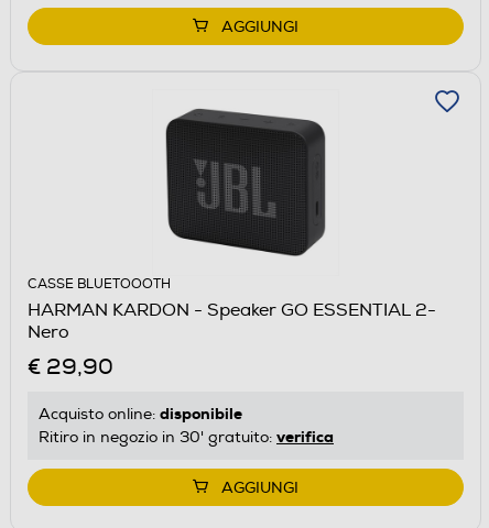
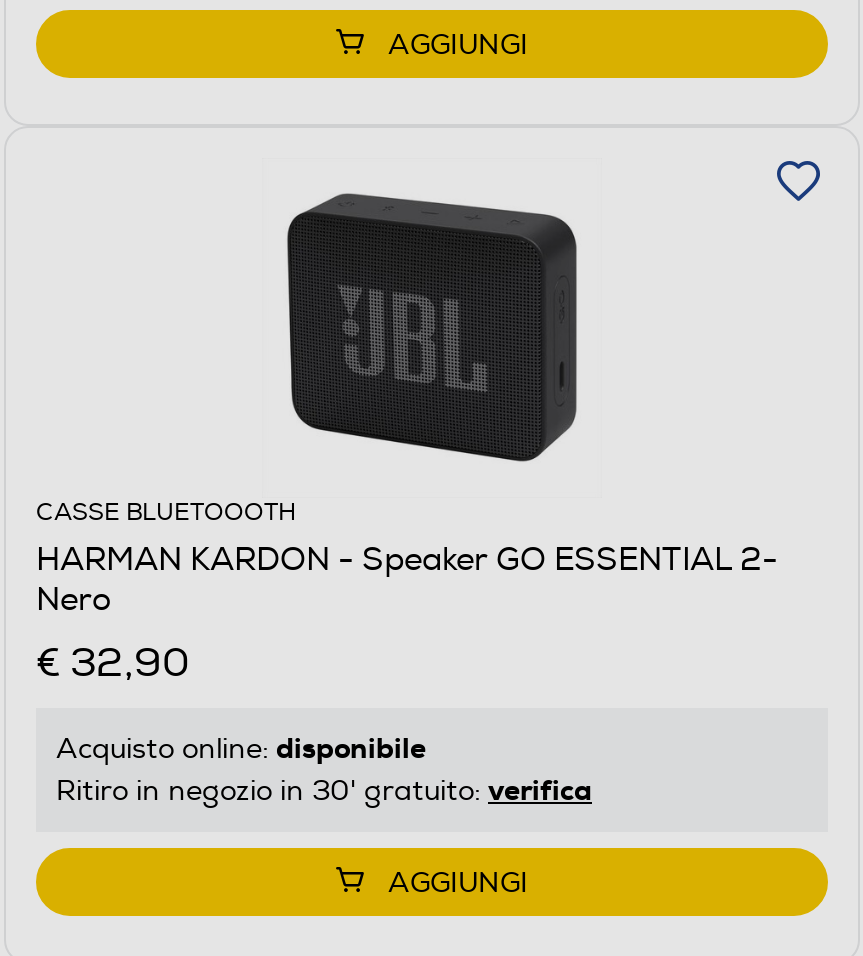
[28,353,113,380] € 29,90 -> [36,637,190,687] € 32,90

